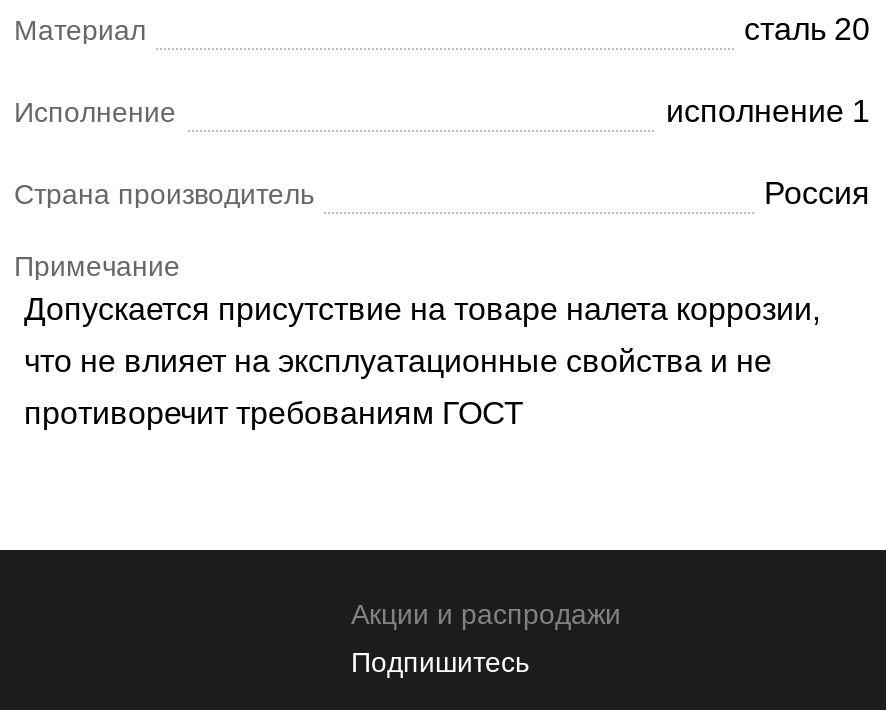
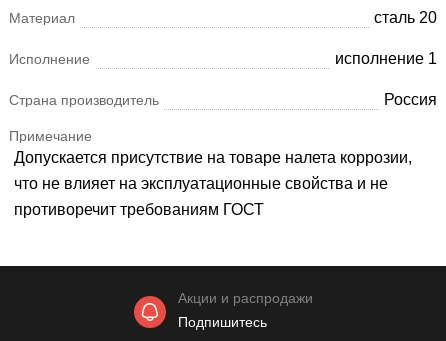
none -> [133,295,167,329] [image]

